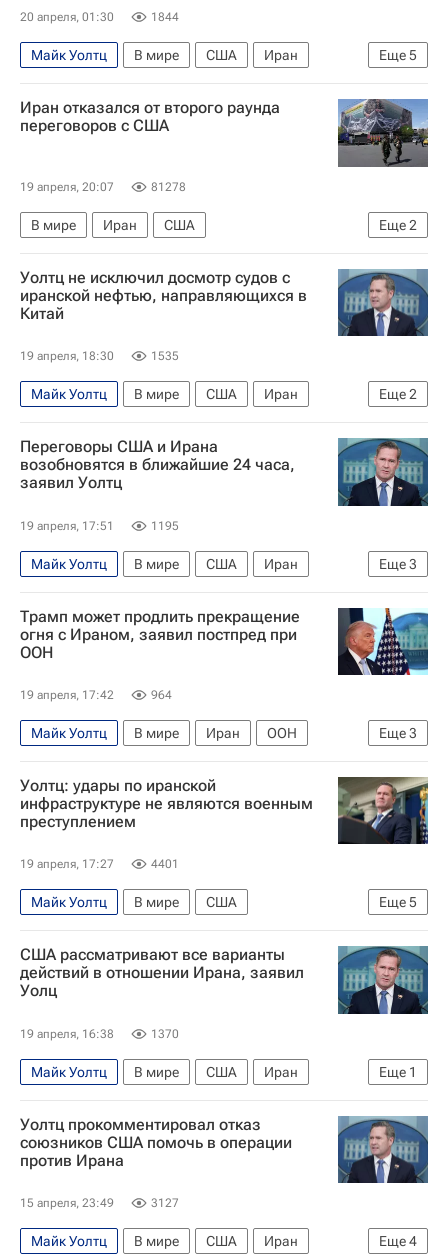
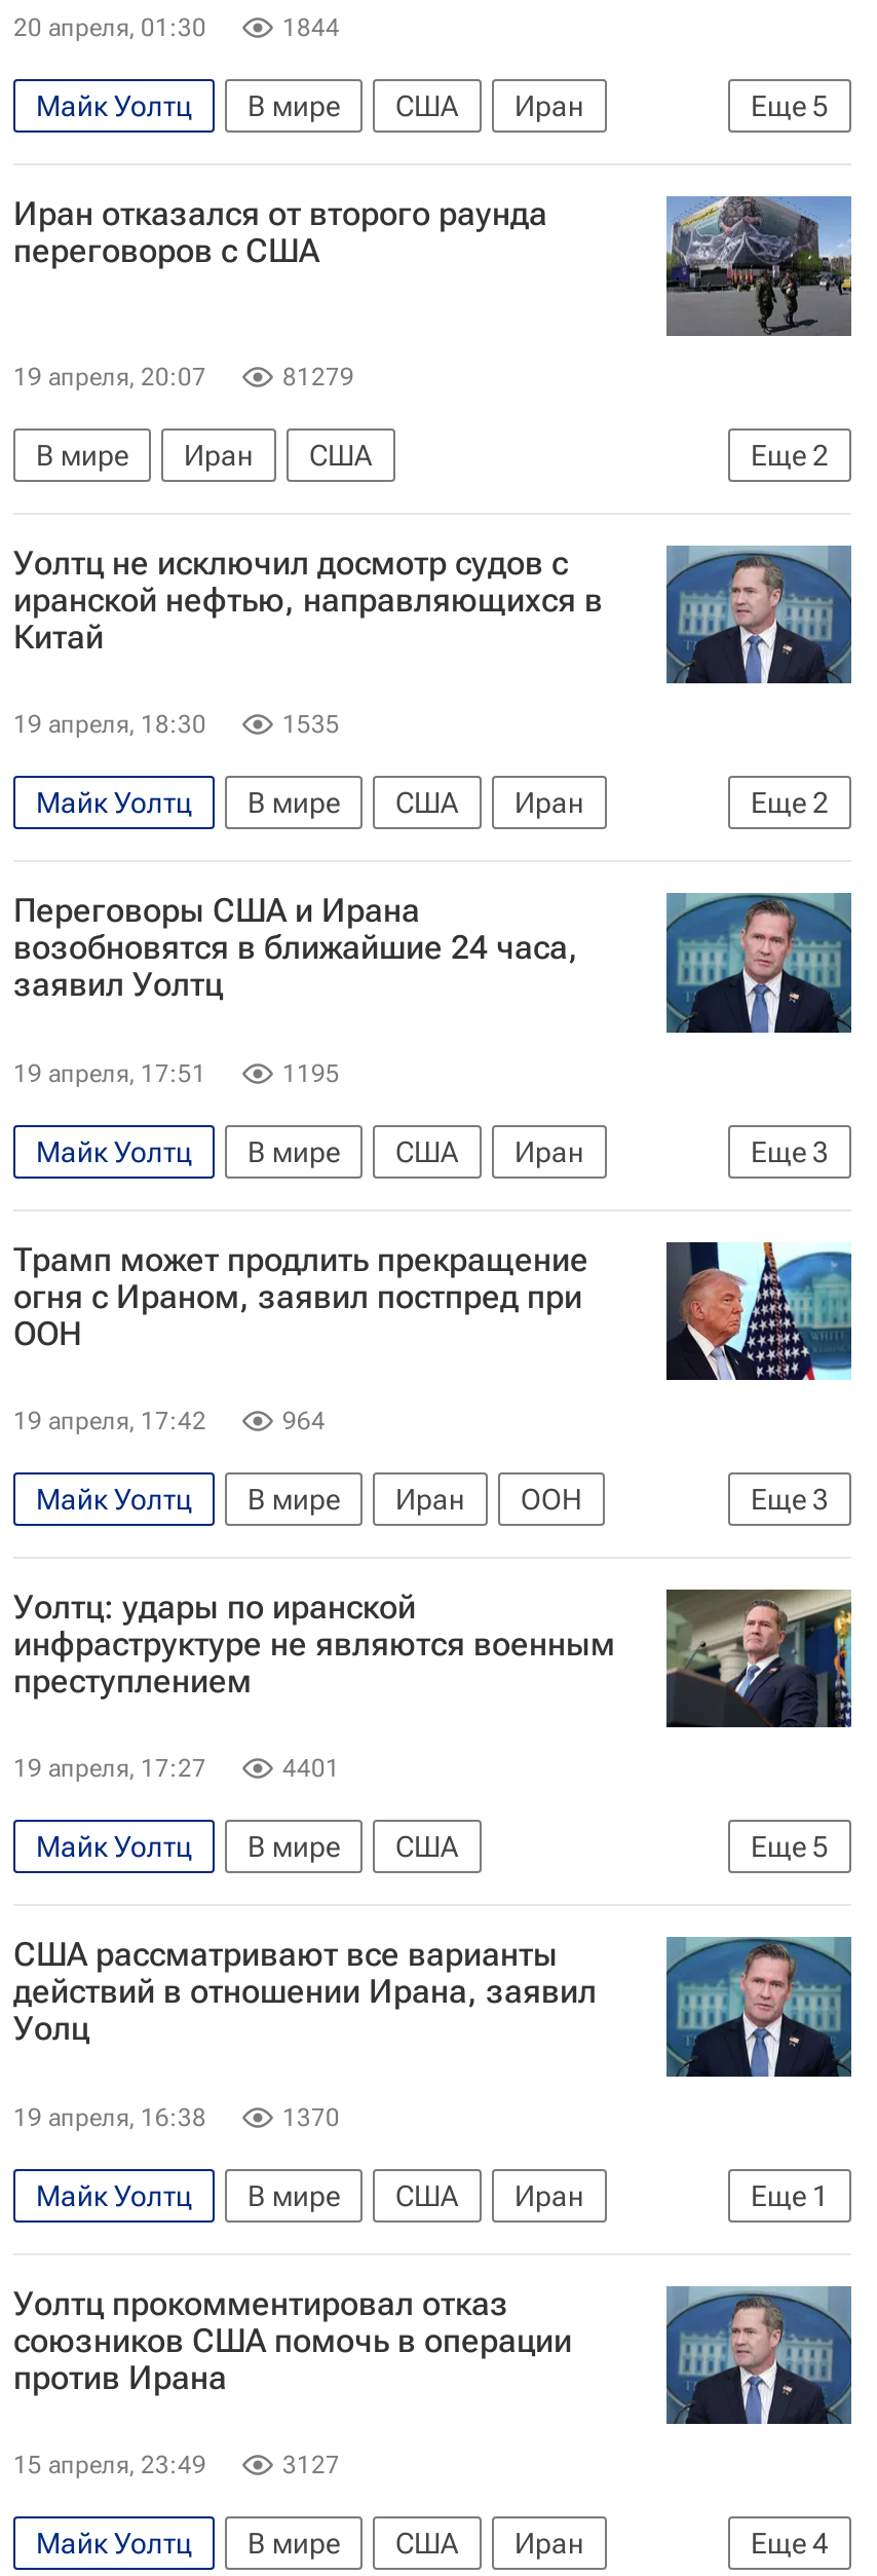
[151,179,186,193] 81278 -> [282,362,354,390] 81279

